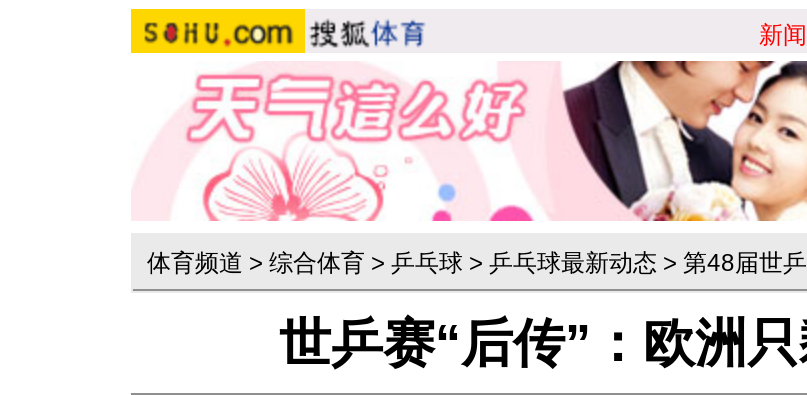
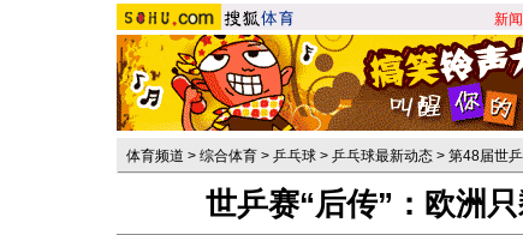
[131,59,801,223] [image] -> [115,34,519,132] [image]

